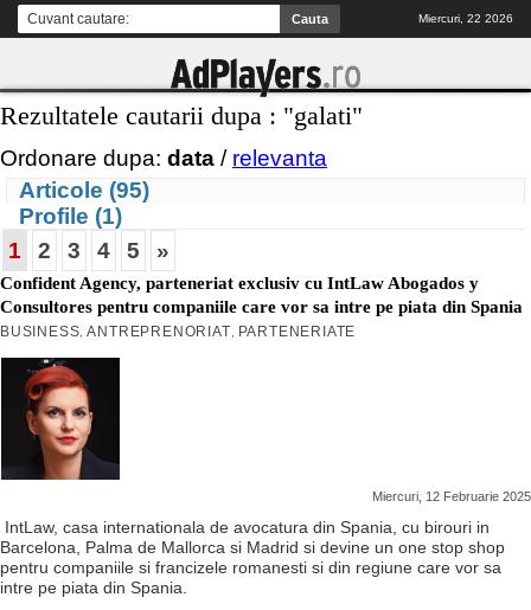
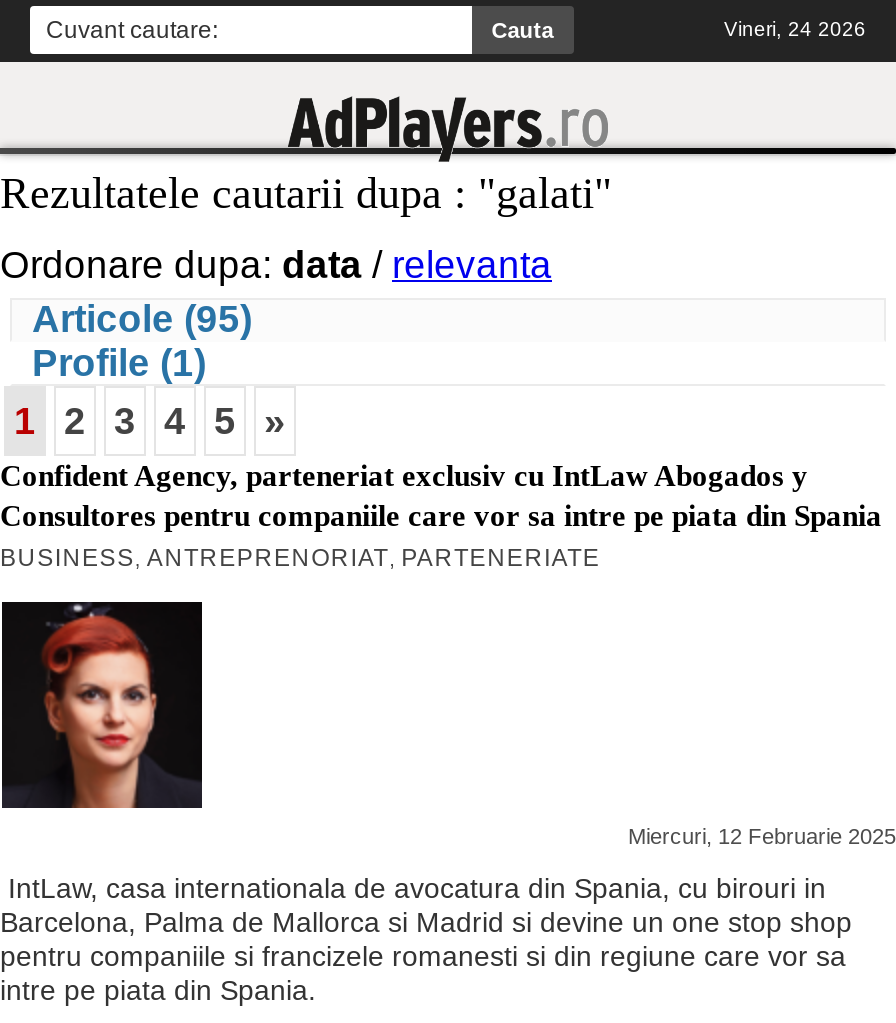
[418,12,513,25] Miercuri, 22 2026 -> [724,18,866,40] Vineri, 24 2026

